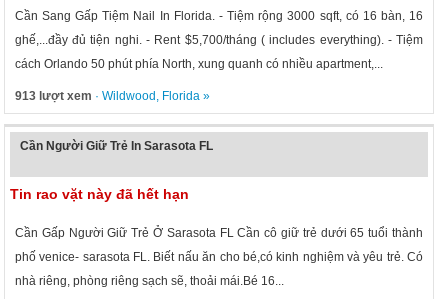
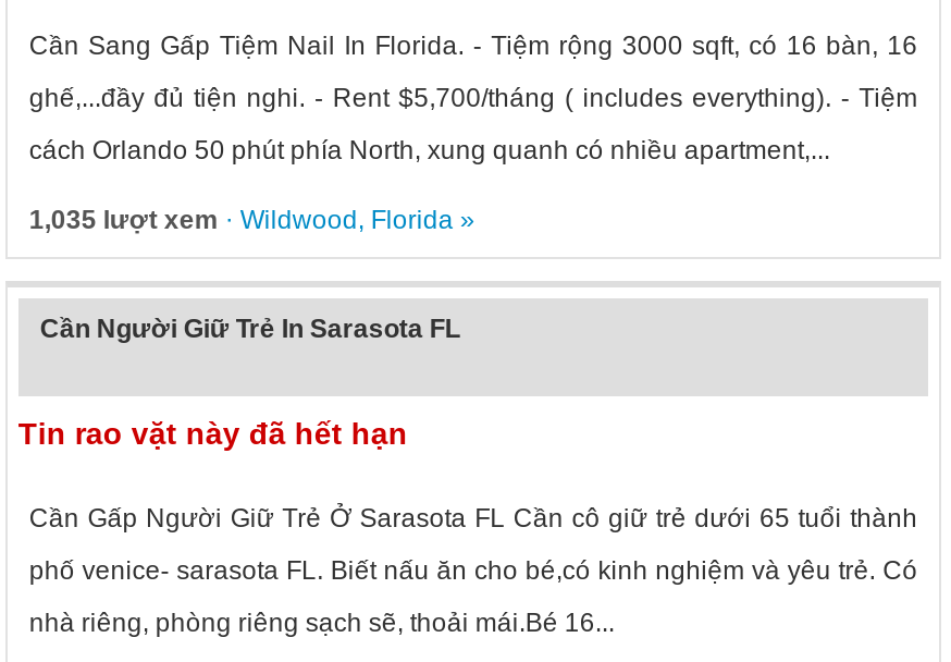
[15,89,210,103] 913 lượt xem · Wildwood, Florida» -> [29,205,475,235] 1,035 lượt xem · Wildwood, Florida»

